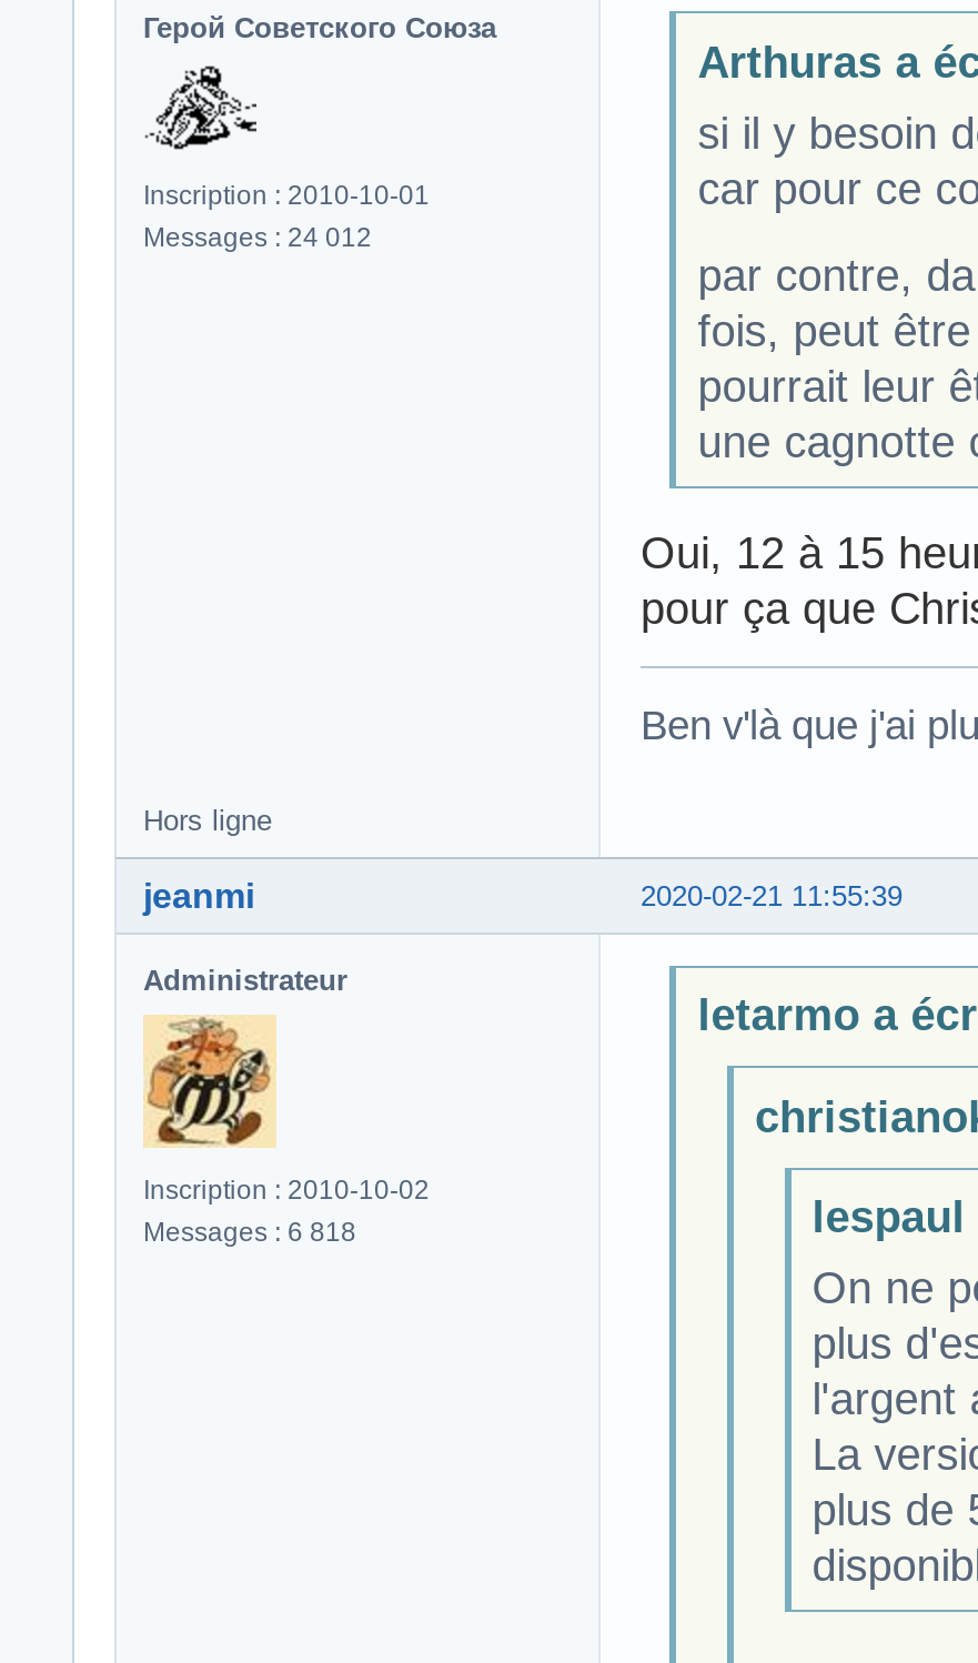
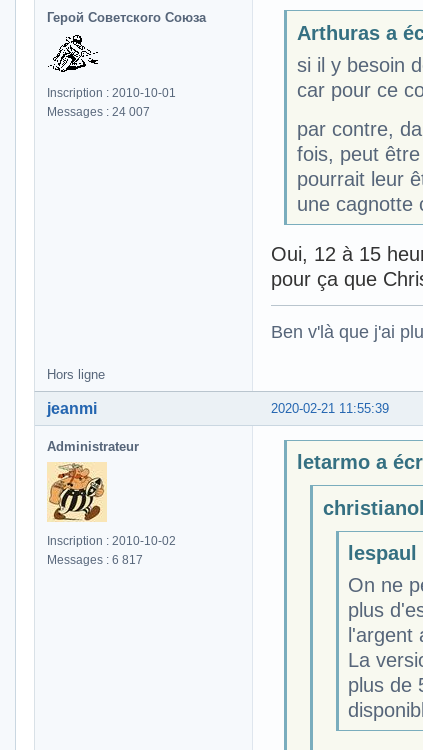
[143,221,372,252] Messages : 24 012 -> [47,105,150,119] Messages : 24 007
[143,1216,356,1247] Messages : 6 818 -> [47,553,143,567] Messages : 6 817

